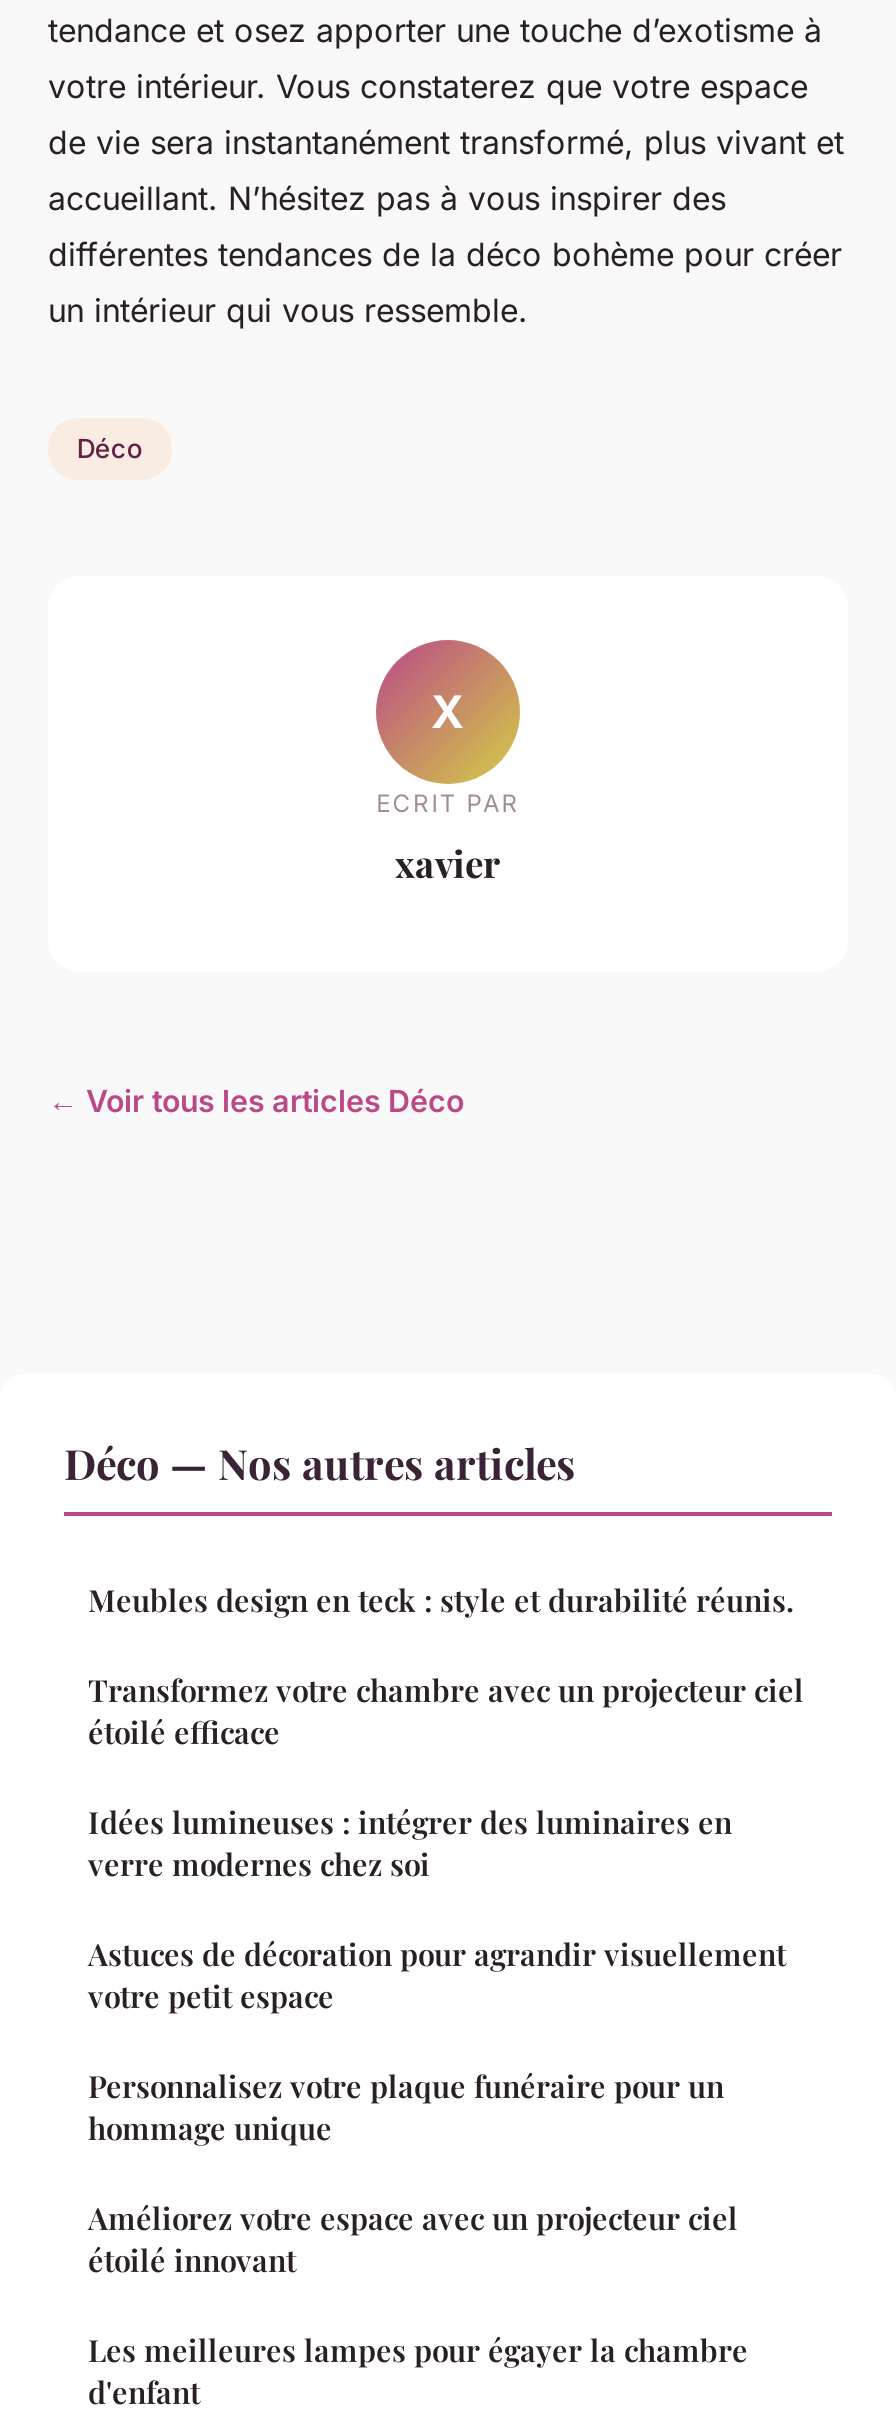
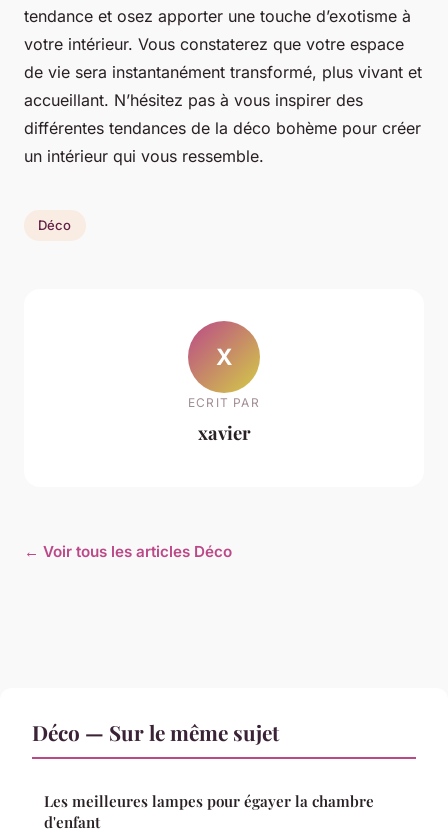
[64,1433,804,2279] Déco — Nos autres articles | Meubles design en teck : style et durabilité réunis. | Transformez votre chambre avec un projecteur ciel | étoilé efficace | Idées lumineuses : intégrer des luminaires en | verre modernes chez soi | Astuces de décoration pour agrandir visuellement | votre petit espace | Personnalisez votre plaque funéraire pour un | hommage unique | Améliorez votre espace avec un projecteur ciel | étoilé innovant -> [32,717,279,745] Déco — Sur le même sujet

